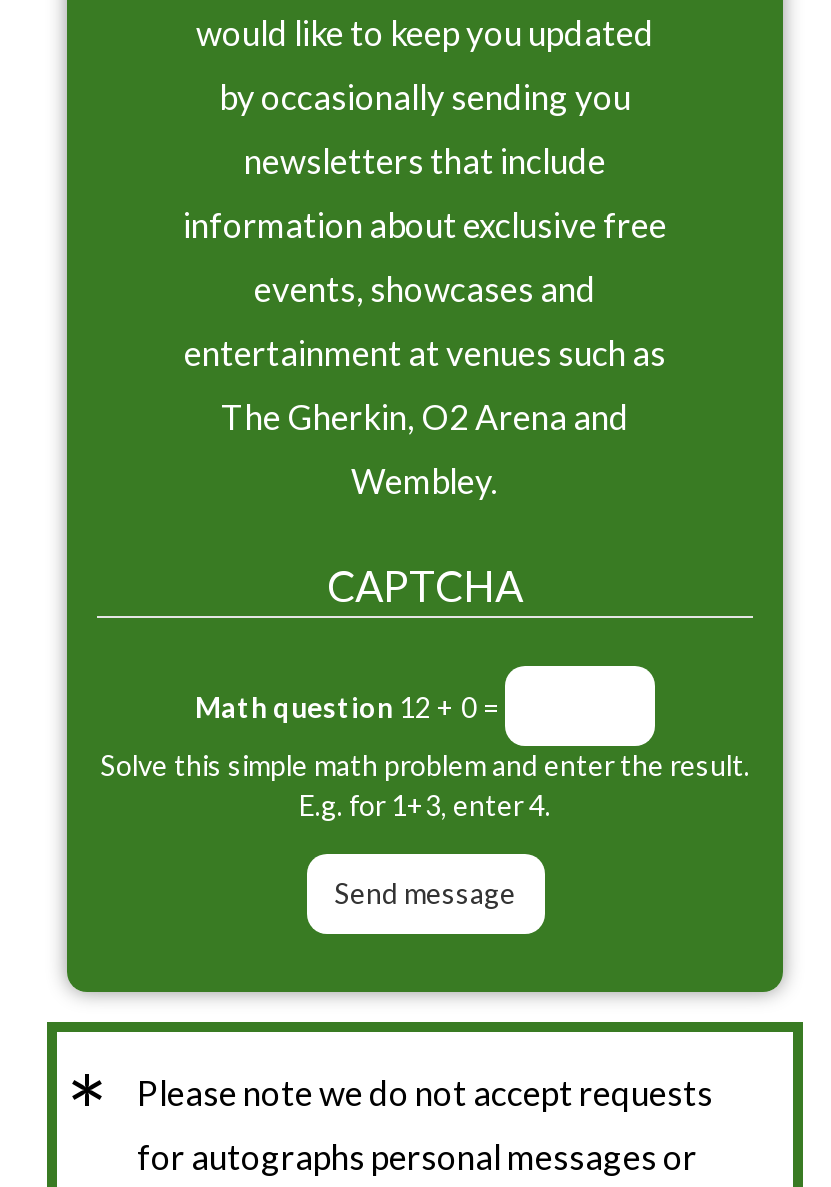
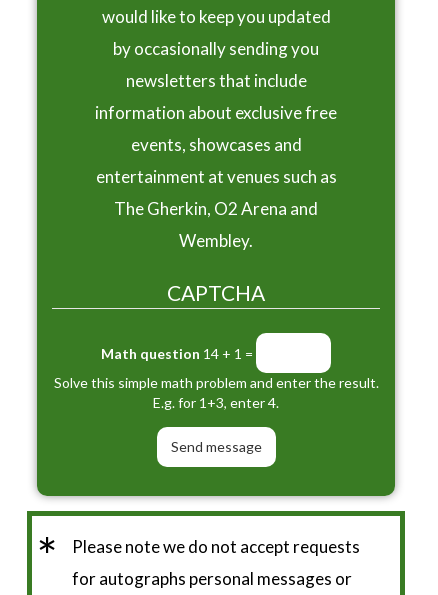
[195,691,499,725] Math question 12 + 0 = -> [101,345,253,362] Math question 14 + 1 =

